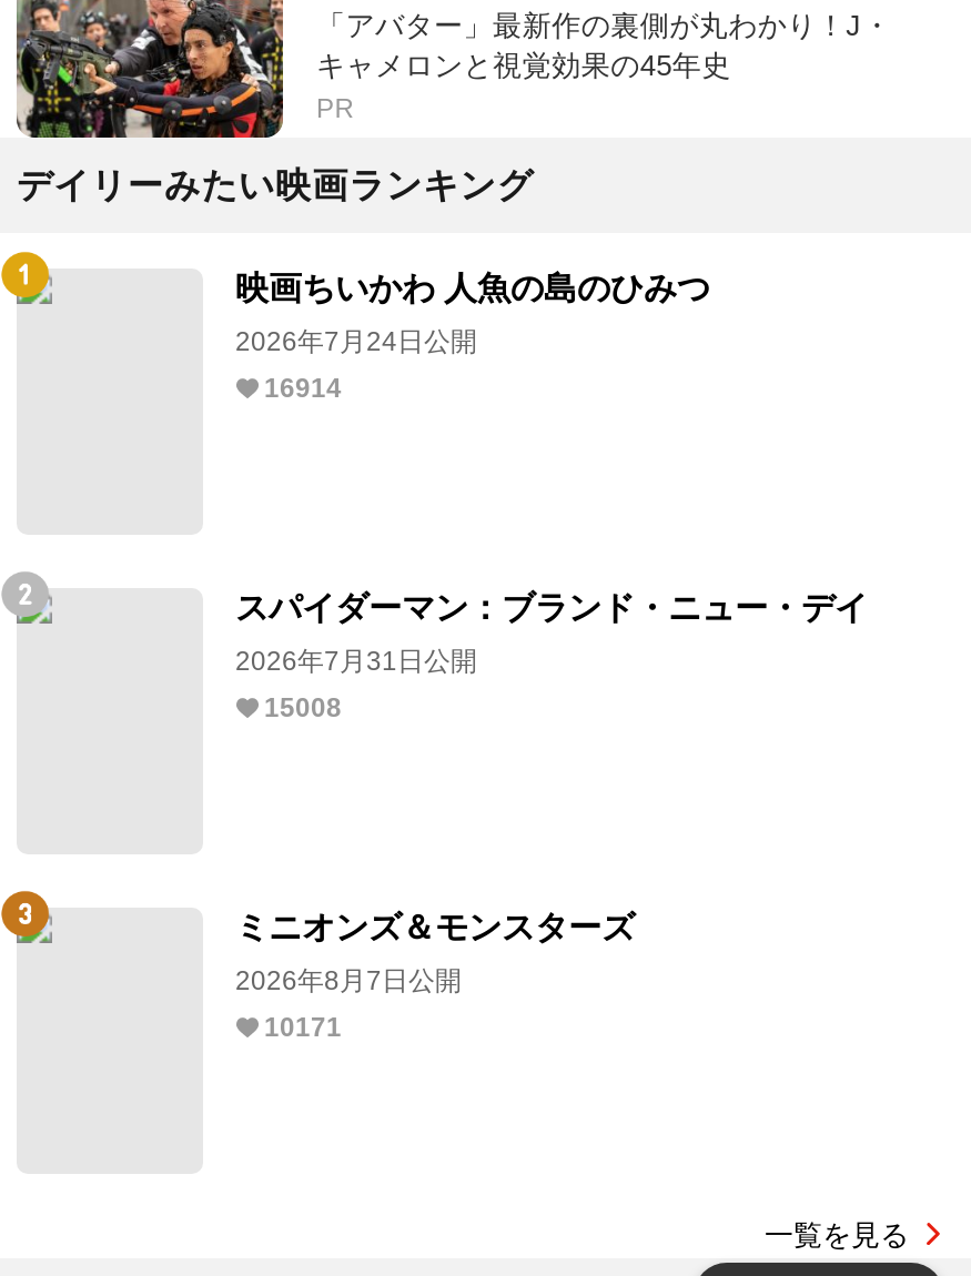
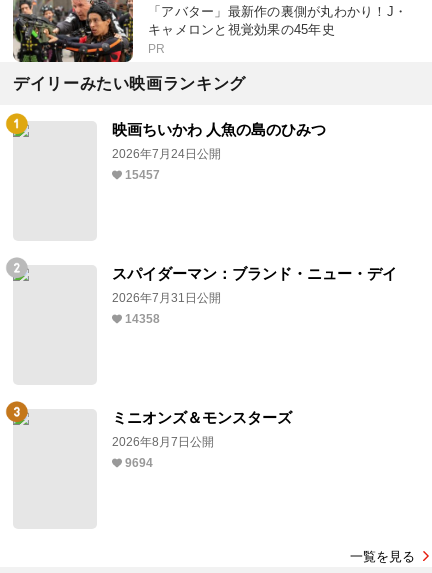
[264,373,342,404] 16914 -> [124,168,159,182] 15457
[264,693,342,724] 15008 -> [124,312,159,326] 14358
[264,1012,342,1043] 10171 -> [124,456,152,470] 9694

